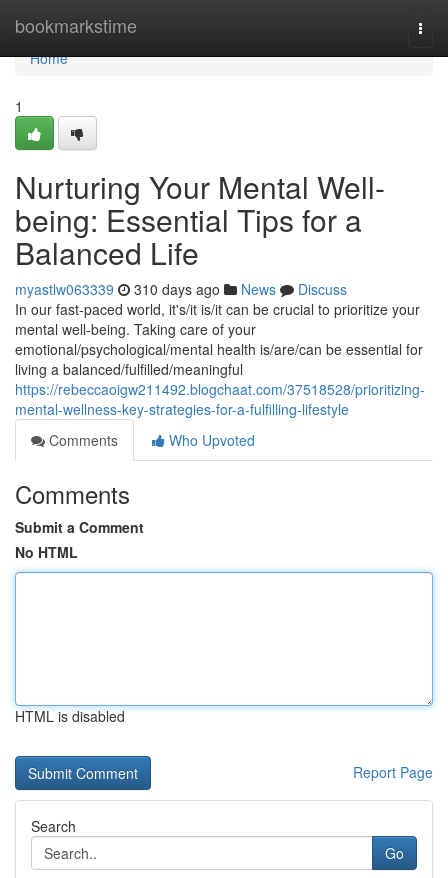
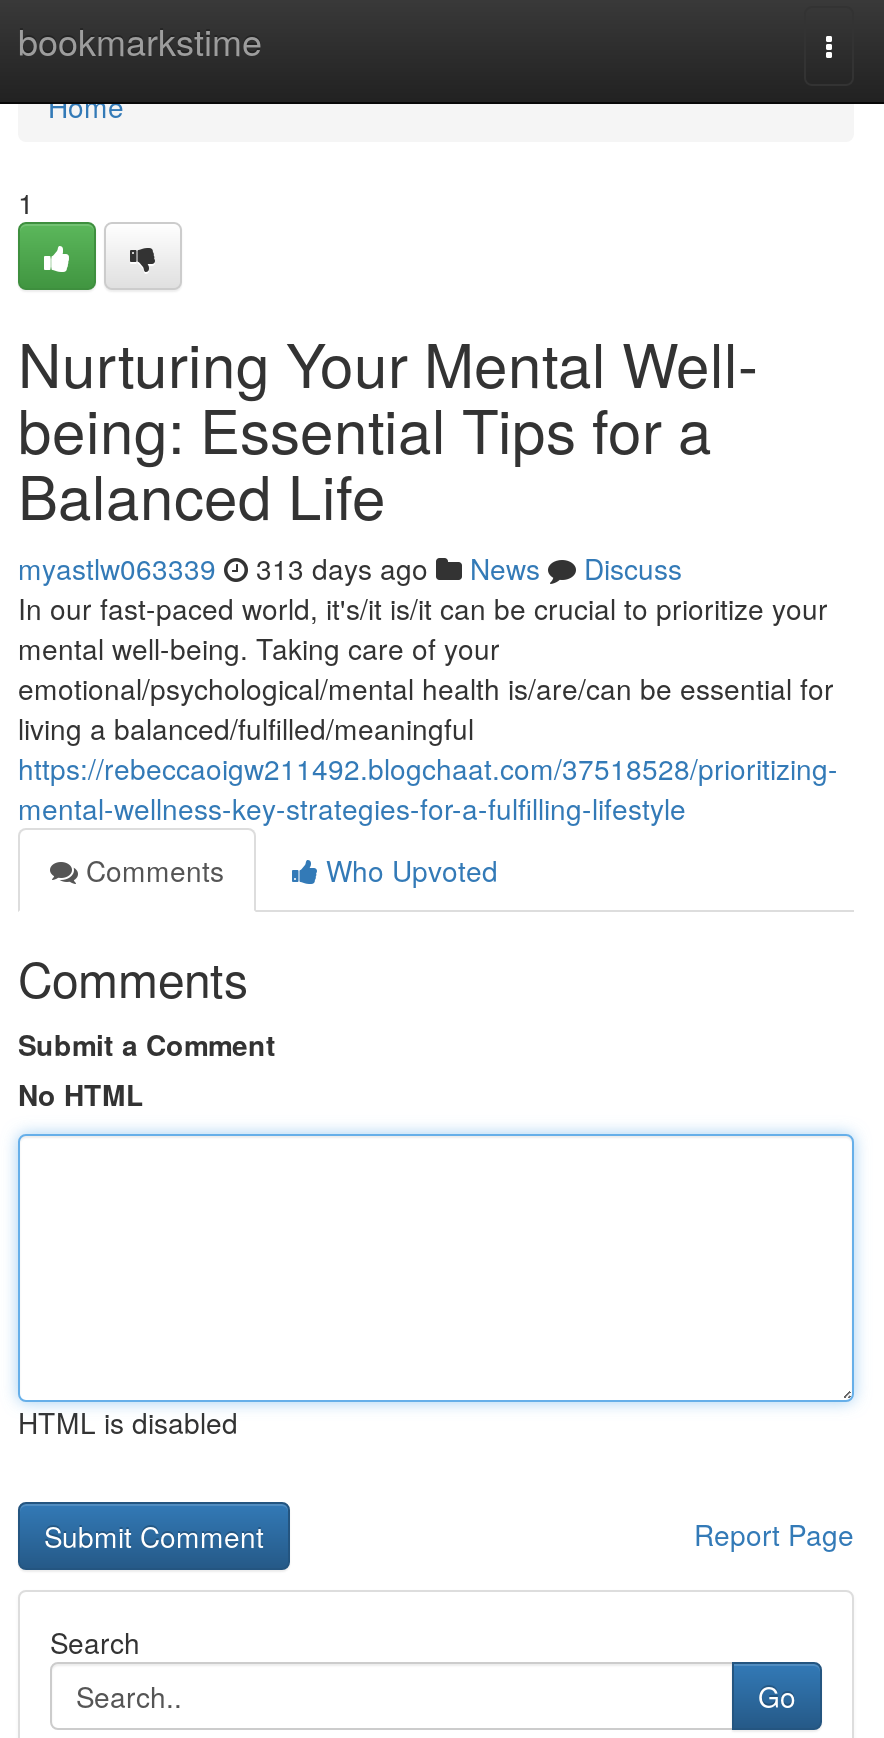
[15,279,347,299] myastlw063339 310 days ago News Discuss -> [18,548,682,588] myastlw063339 313 days ago News Discuss

